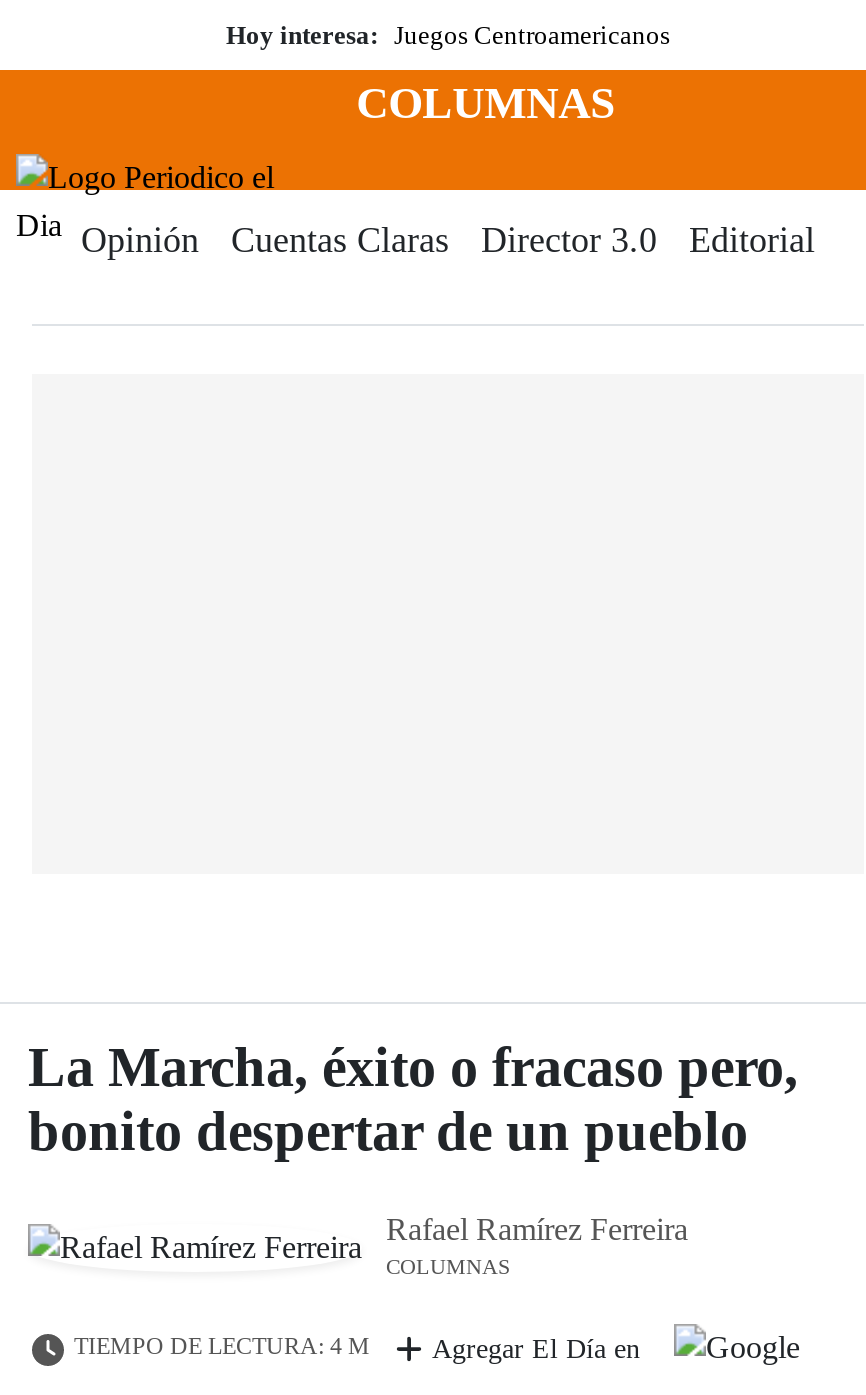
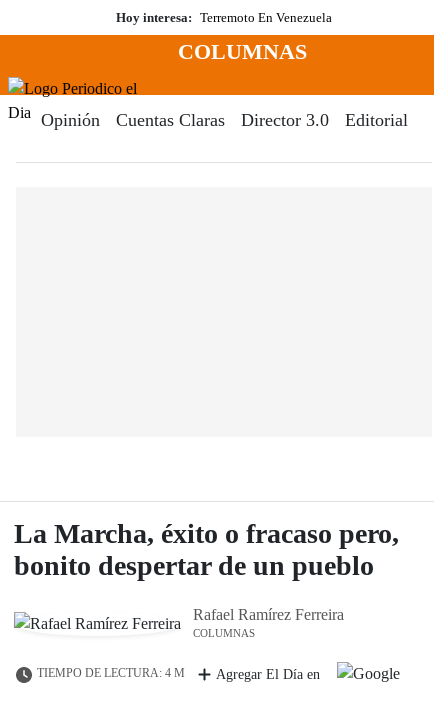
[226,20,670,50] Hoy interesa: Juegos Centroamericanos -> [116,10,332,25] Hoy interesa: Terremoto En Venezuela

